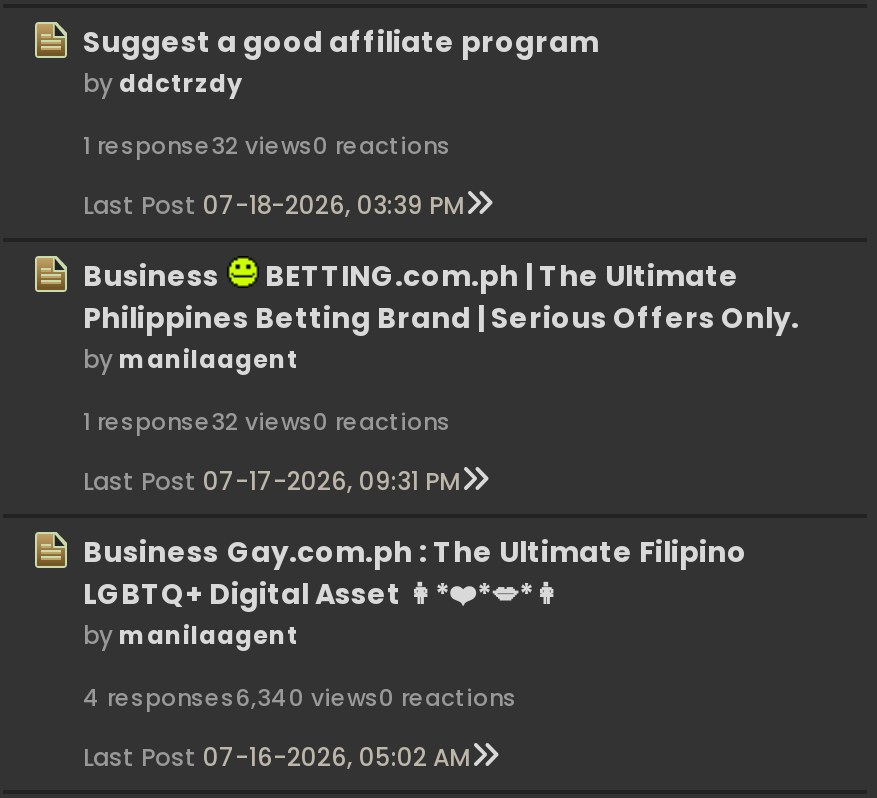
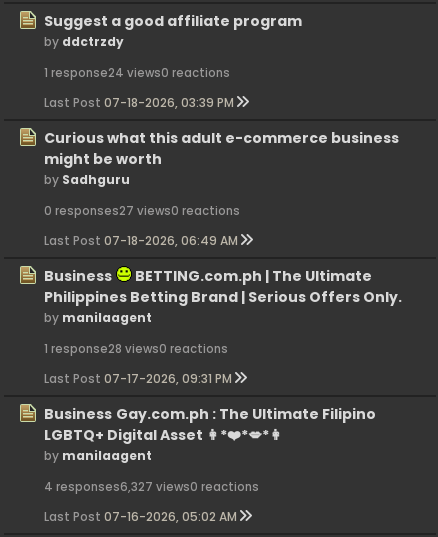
[83,130,451,162] 1 response32 views0 reactions -> [44,65,230,81] 1 response24 views0 reactions
none -> [44,128,399,249] Curious what this adult e-commerce business | might be worth | by Sadhguru | 0 responses27 views0 reactions | Last Post 07-18-2026, 06:49 AM
[83,406,451,438] 1 response32 views0 reactions -> [44,341,228,357] 1 response28 views0 reactions
[83,682,517,714] 4 responses6,340 views0 reactions -> [44,479,259,495] 4 responses6,327 views0 reactions

